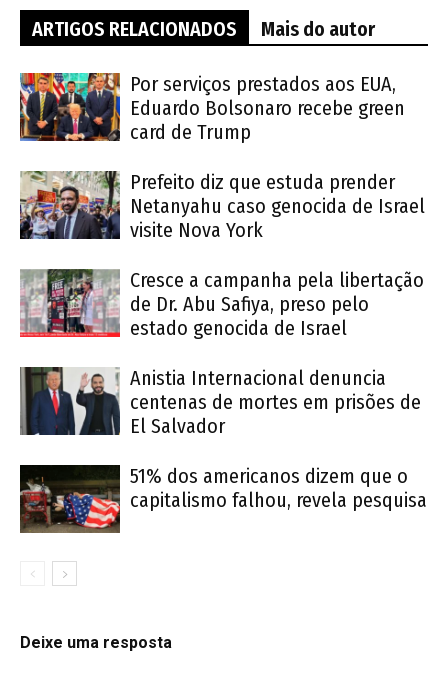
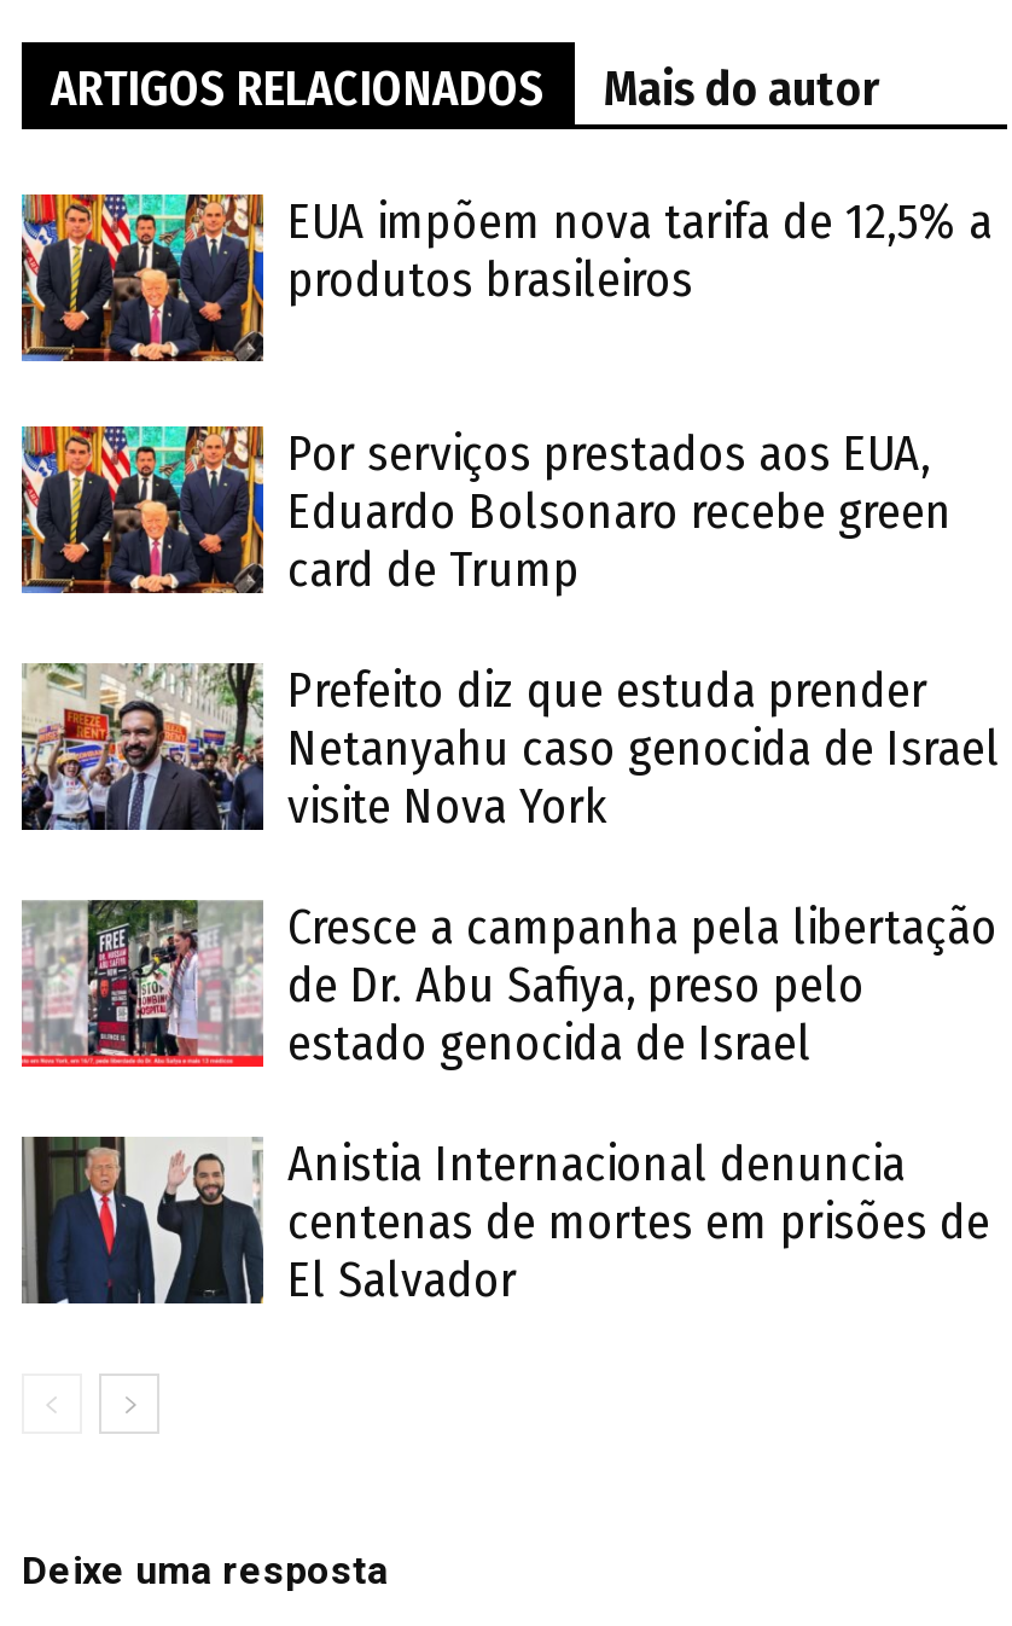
none -> [287,191,993,307] EUA impõem nova tarifa de 12,5% a | produtos brasileiros
moved [18,71,425,438] -> [17,422,1000,1307]: [image] | Por serviços prestados aos EUA, | Eduardo Bolsonaro recebe green | ... | centenas de mortes em prisões de | El Salvador
[19,464,427,534] [image] | 51% dos americanos dizem que o | capitalismo falhou, revela pesquisa -> none

